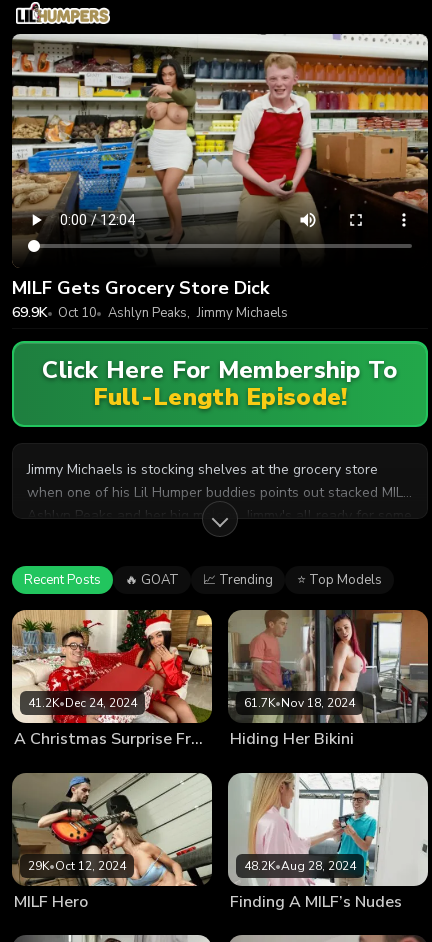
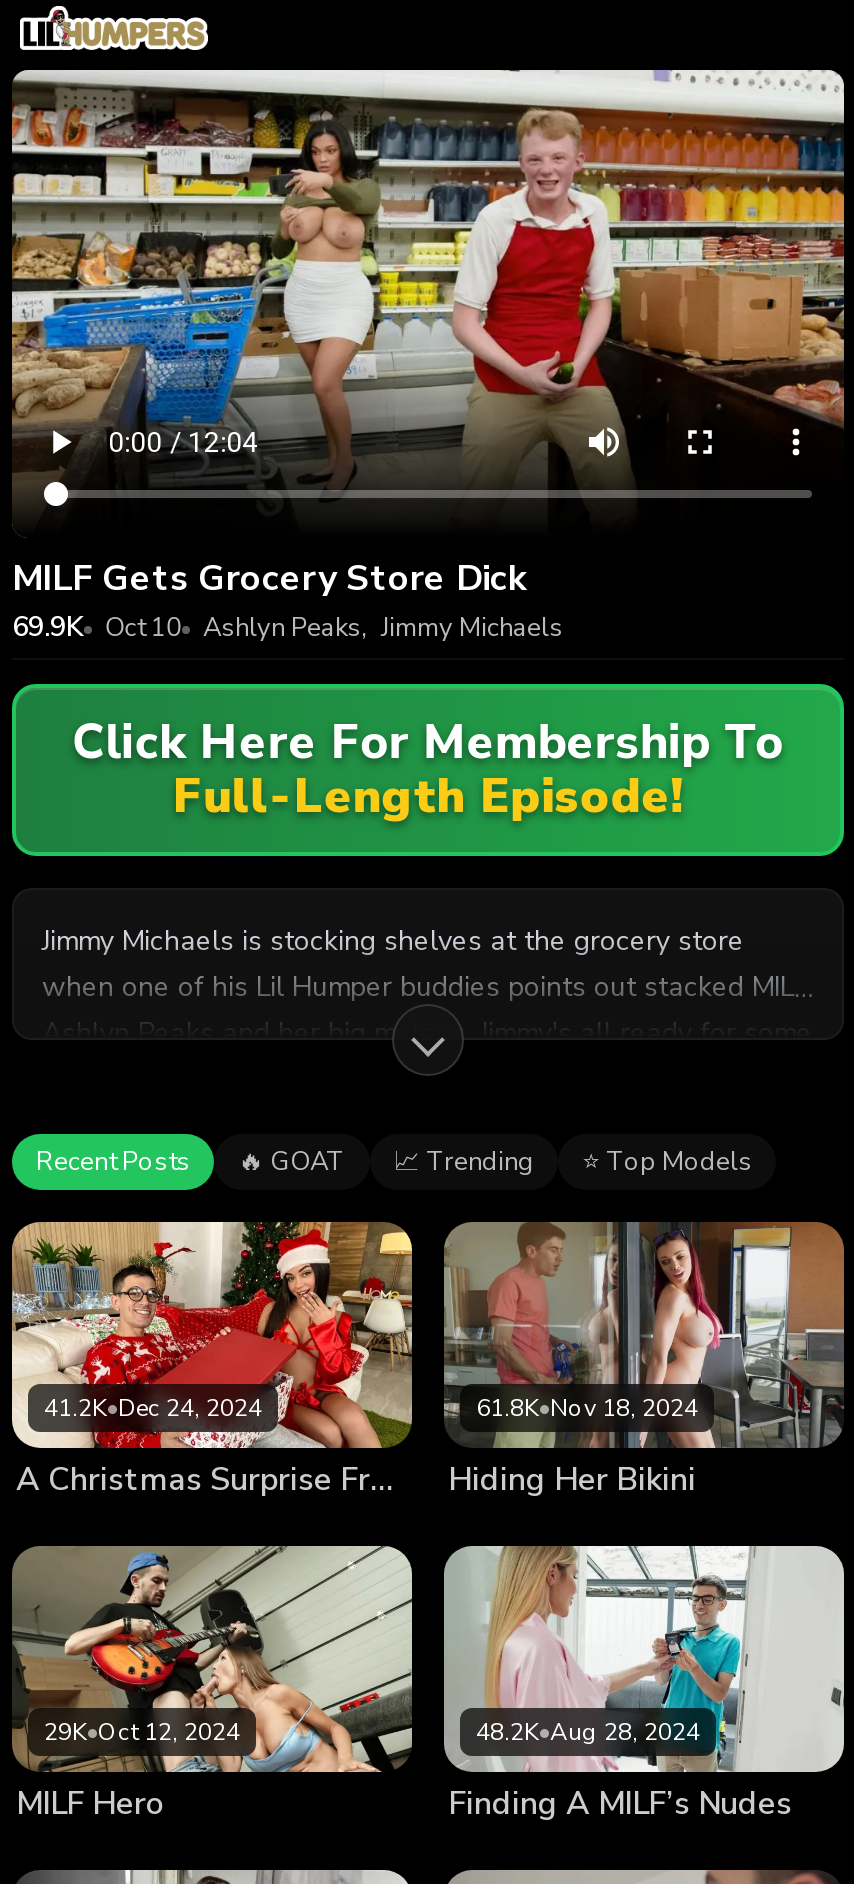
[244,695,355,711] 61.7K•Nov 18, 2024 -> [476,1391,698,1423] 61.8K•Nov 18, 2024

